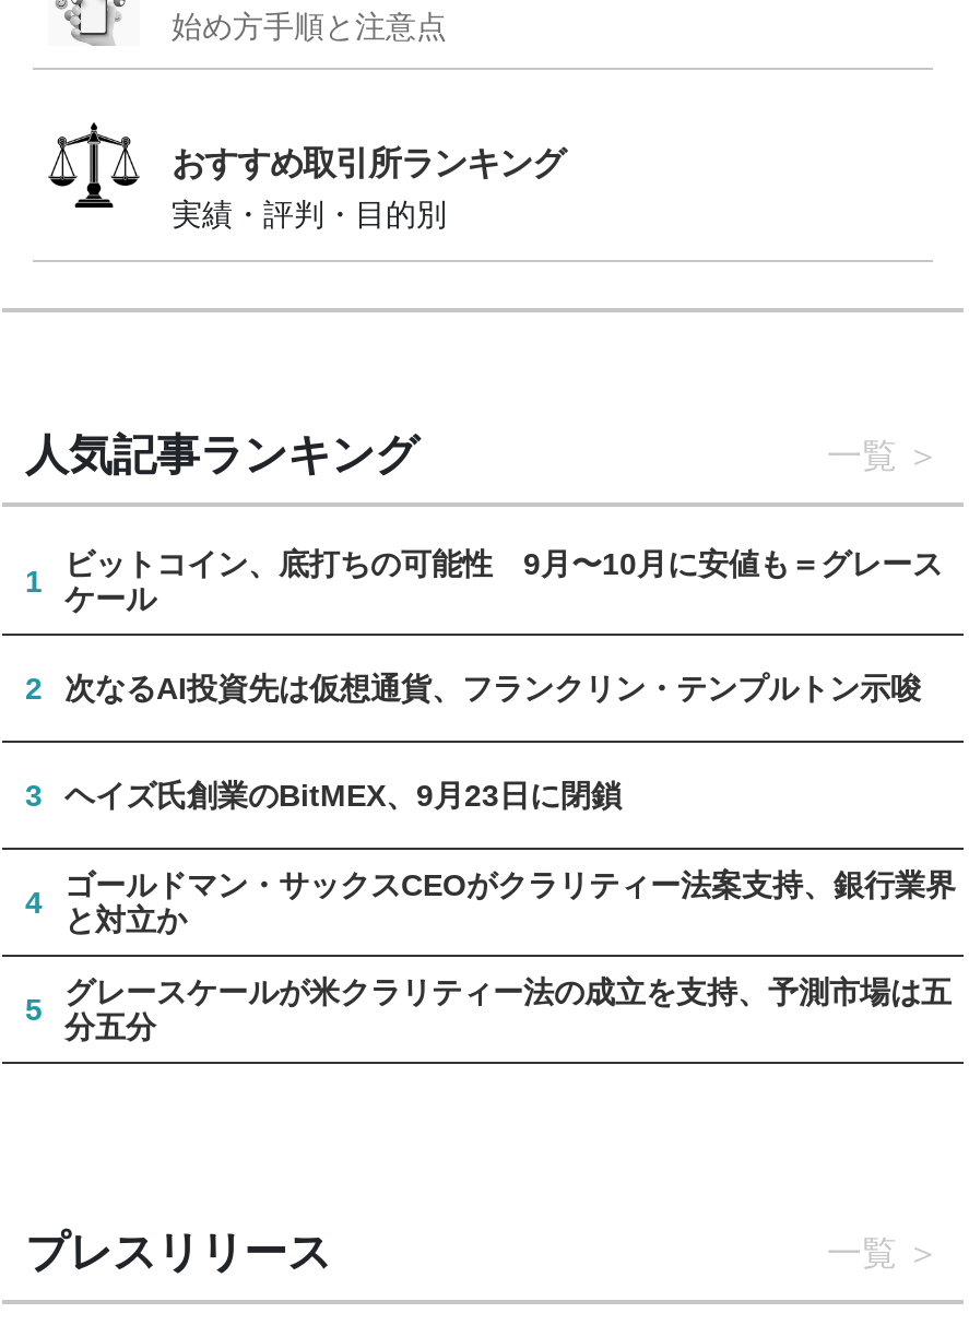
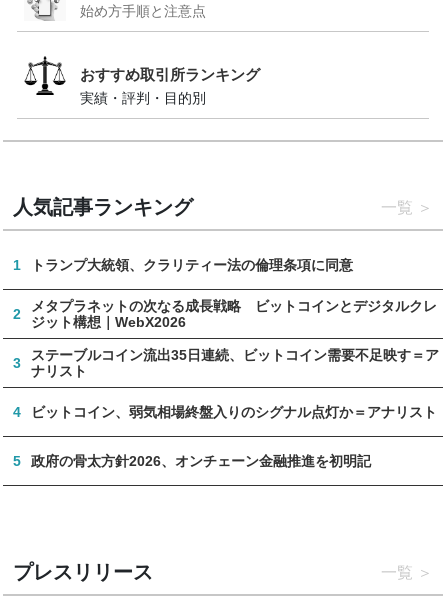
[64,545,943,615] ビットコイン、底打ちの可能性 9月〜10月に安値も＝グレース | ケール -> [31,257,353,273] トランプ大統領、クラリティー法の倫理条項に同意
[64,669,921,704] 次なるAI投資先は仮想通貨、フランクリン・テンプルトン示唆 -> [31,298,437,330] メタプラネットの次なる成長戦略 ビットコインとデジタルクレ | ジット構想｜WebX2026
[64,776,622,811] ヘイズ氏創業のBitMEX、9月23日に閉鎖 -> [31,347,439,379] ステーブルコイン流出35日連続、ビットコイン需要不足映す＝ア | ナリスト
[64,866,956,936] ゴールドマン・サックスCEOがクラリティー法案支持、銀行業界 | と対立か -> [31,404,437,420] ビットコイン、弱気相場終盤入りのシグナル点灯か＝アナリスト
[64,973,952,1043] グレースケールが米クラリティー法の成立を支持、予測市場は五 | 分五分 -> [31,453,371,469] 政府の骨太方針2026、オンチェーン金融推進を初明記

